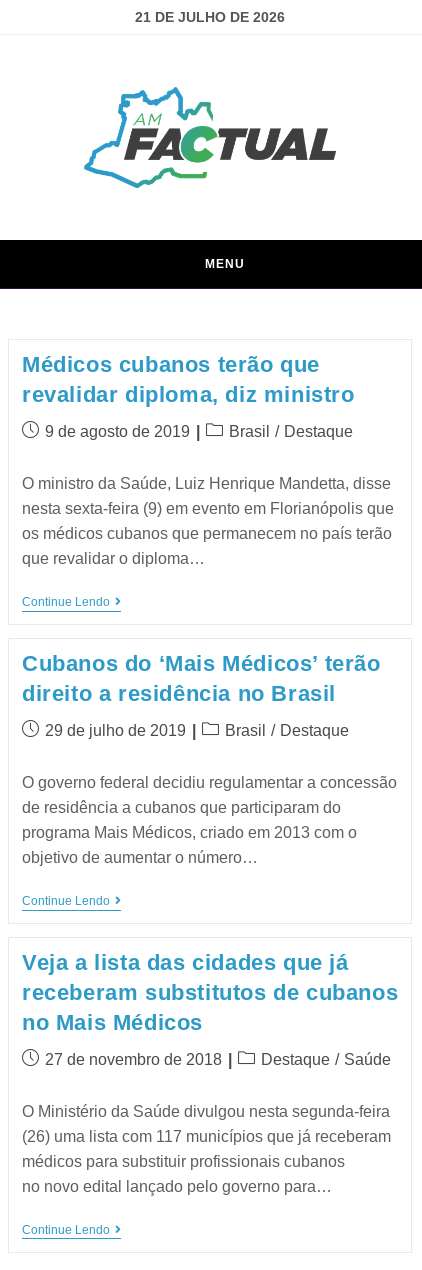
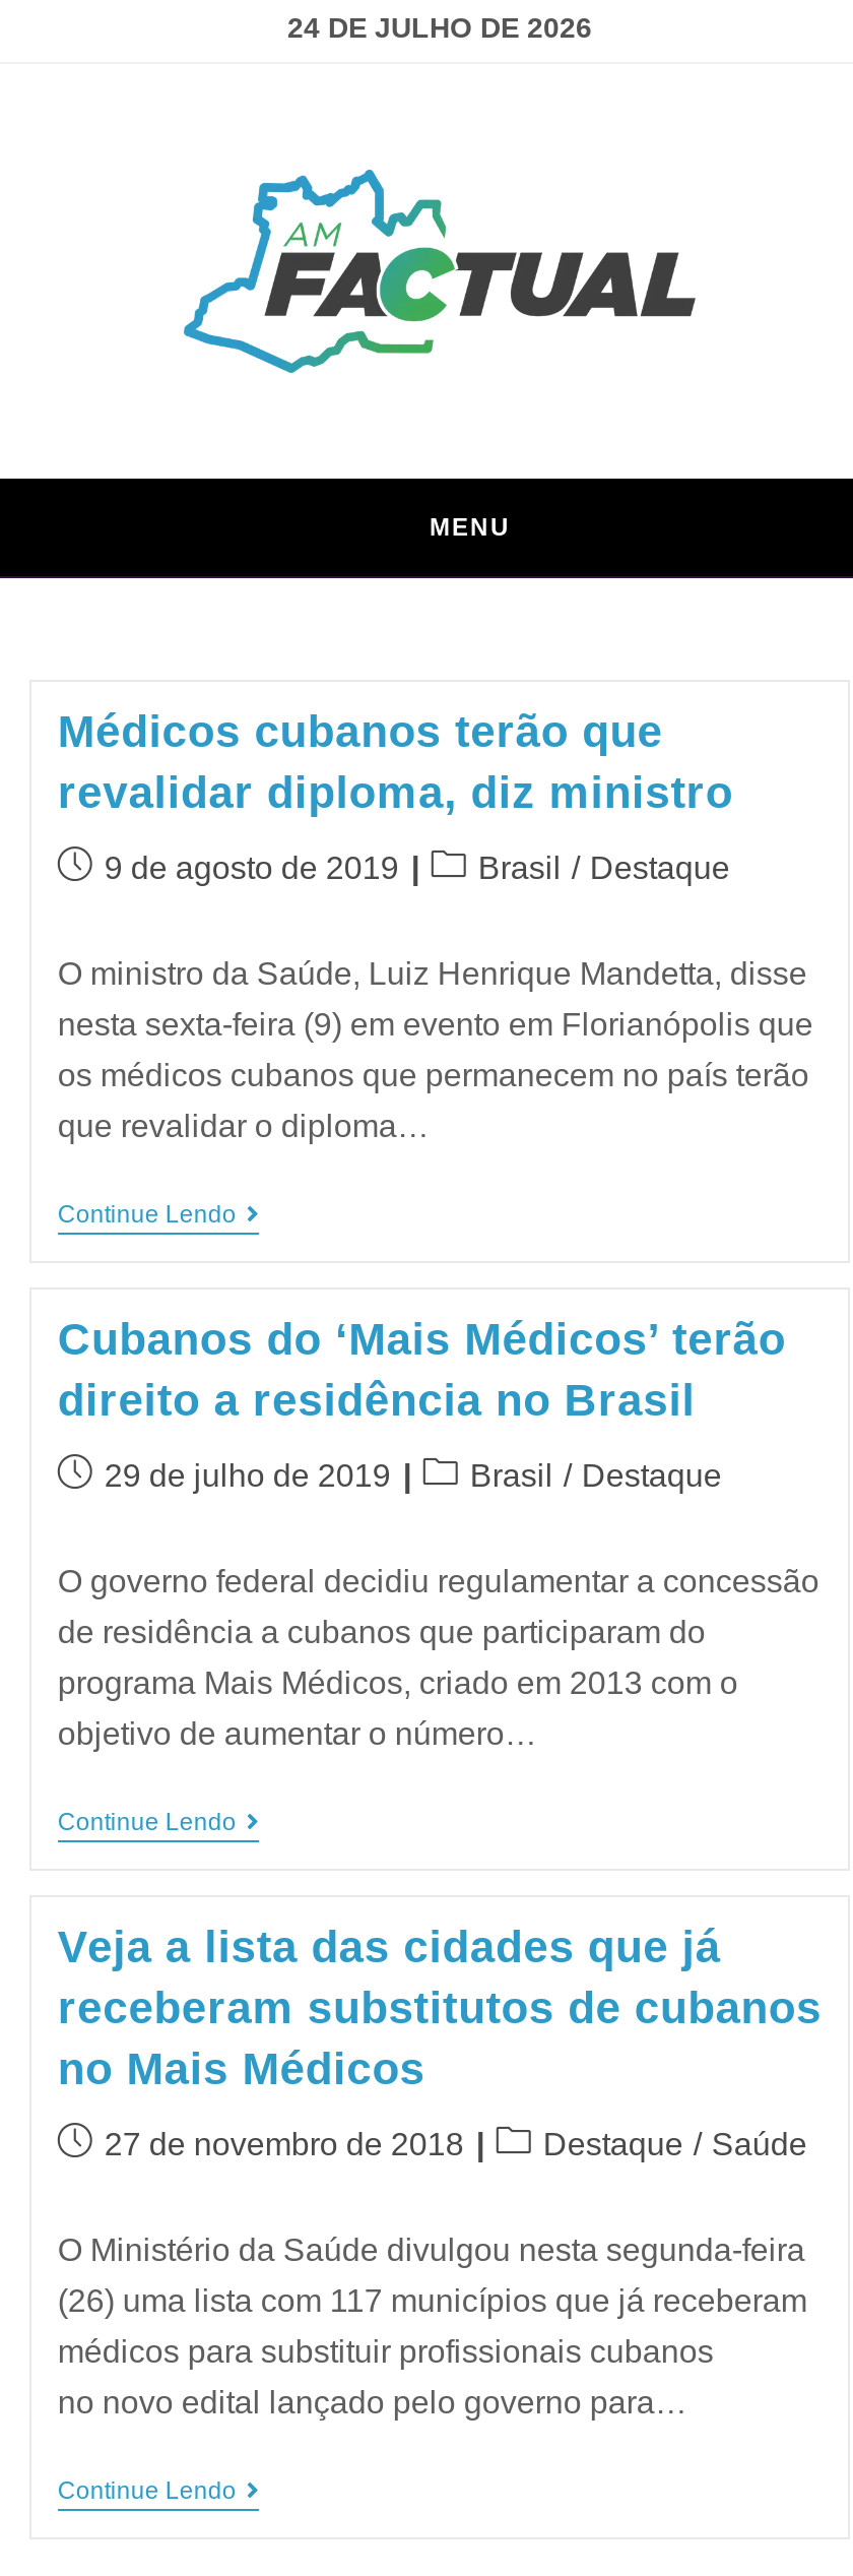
[135,9,285,25] 21 DE JULHO DE 2026 -> [287,11,592,44] 24 DE JULHO DE 2026

